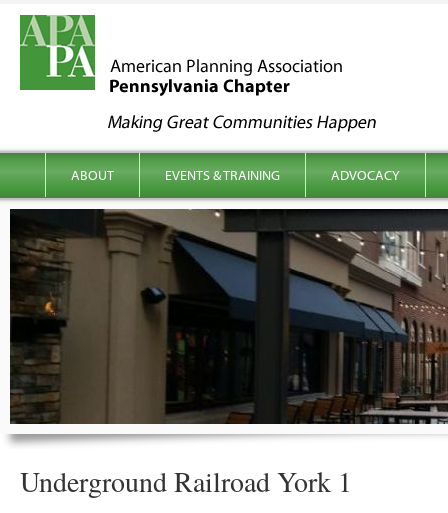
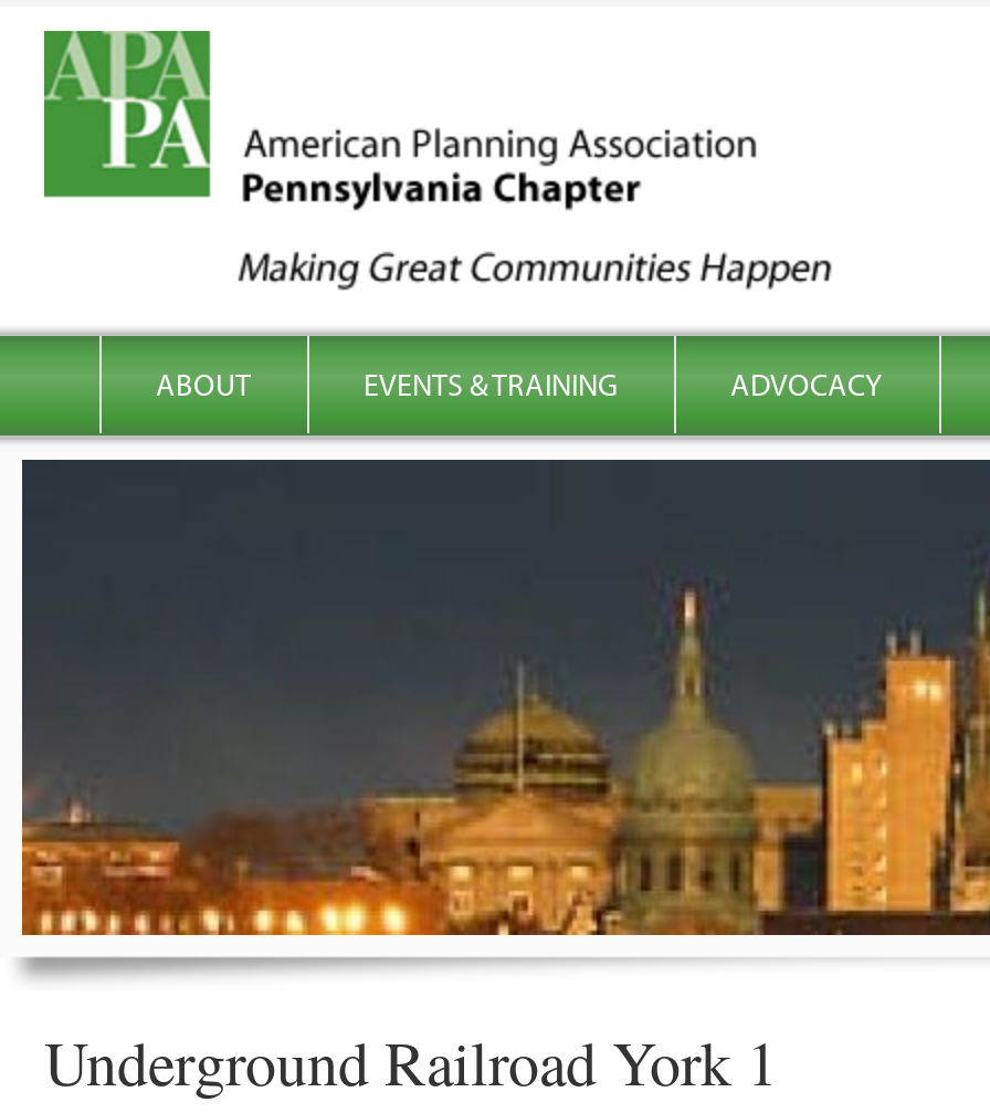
[9,209,445,425] [image] -> [20,458,983,937] [image]

